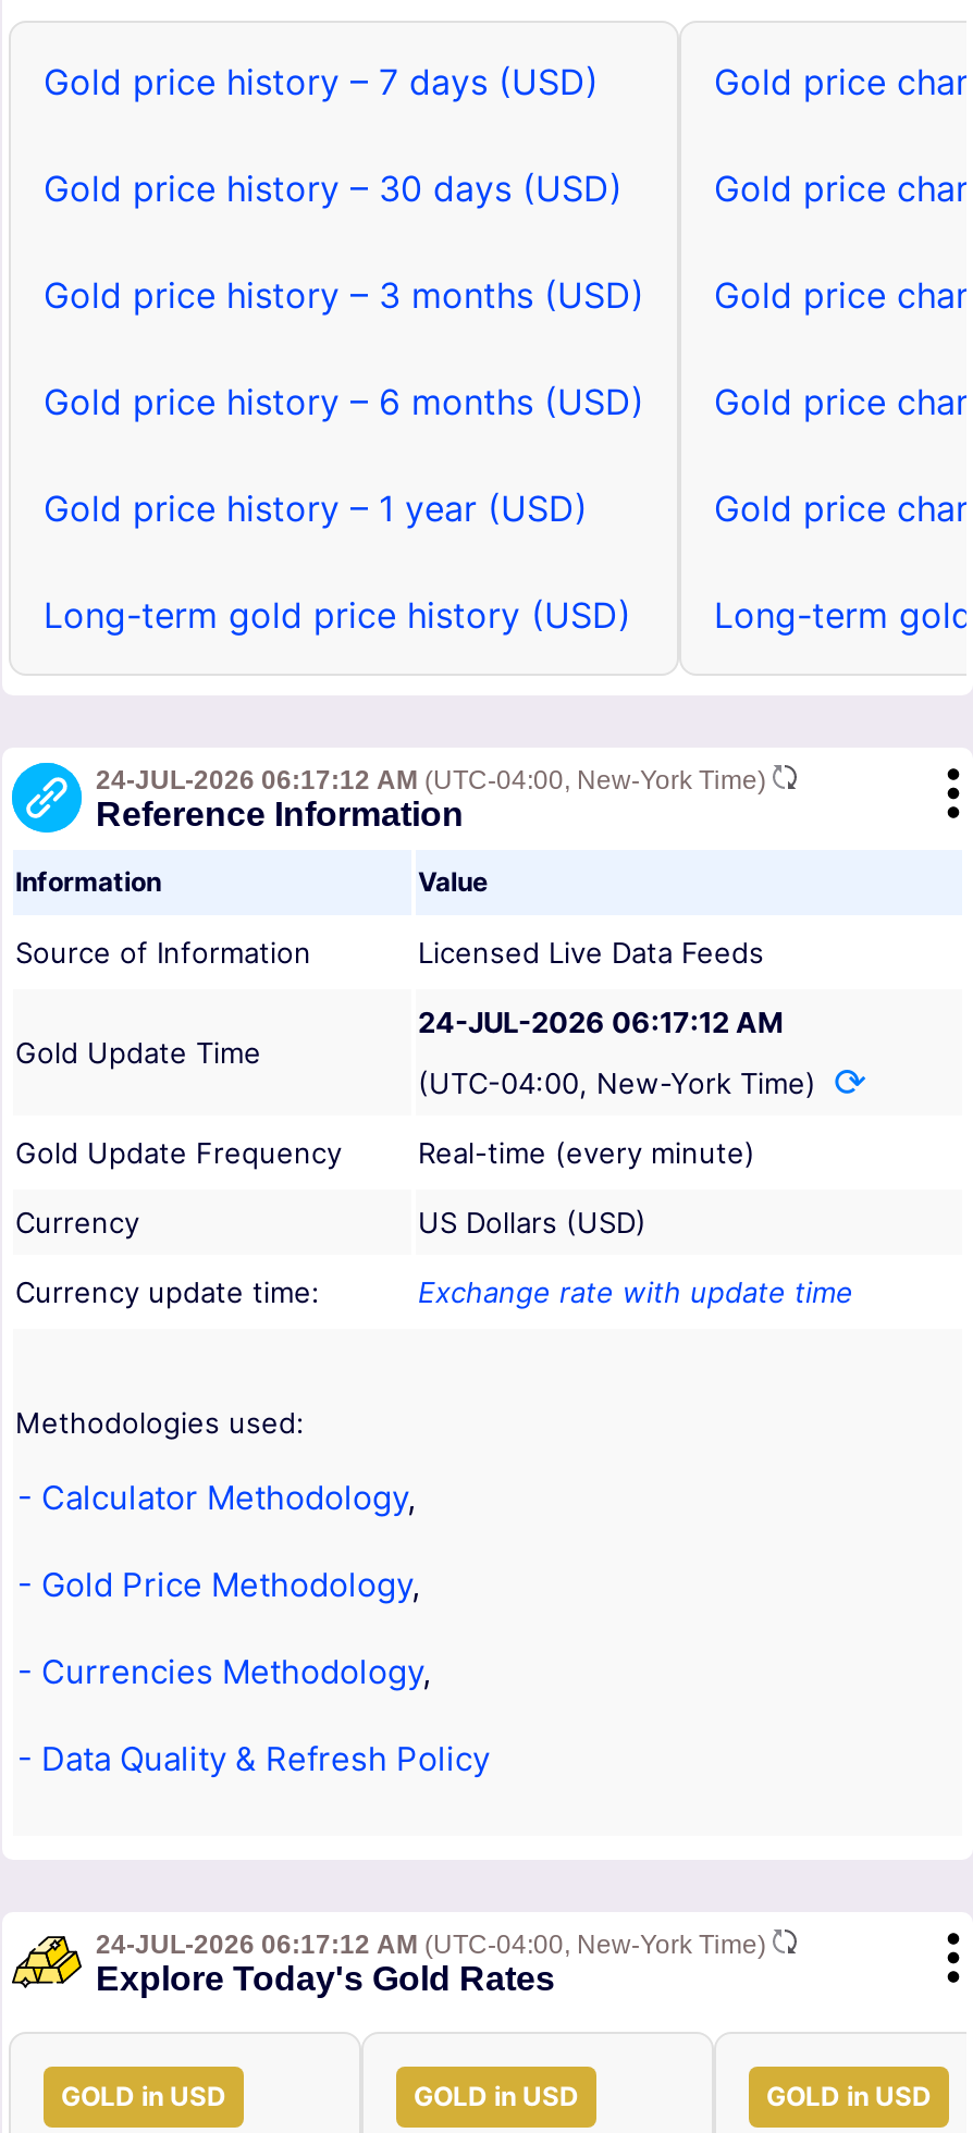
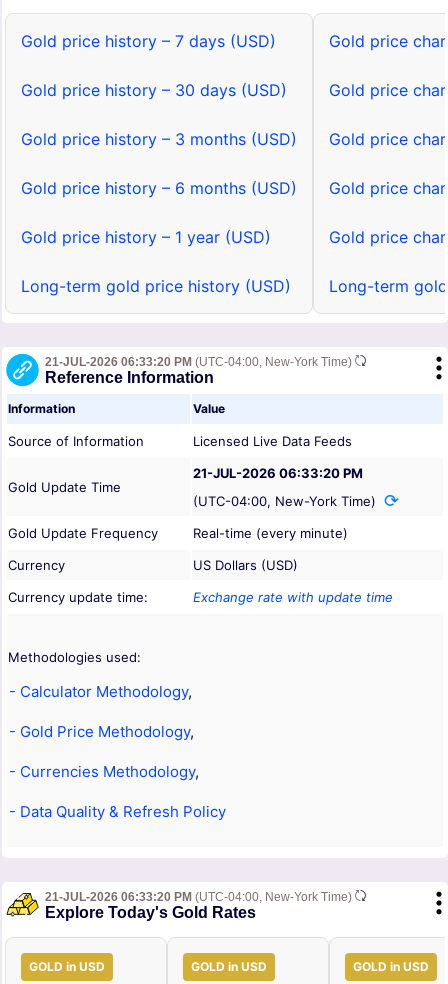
[96,765,773,796] 24-JUL-2026 06:17:12 AM (UTC-04:00, New-York Time) -> [45,355,355,369] 21-JUL-2026 06:33:20 PM (UTC-04:00, New-York Time)
[418,1004,784,1039] 24-JUL-2026 06:17:12 AM -> [193,465,363,481] 21-JUL-2026 06:33:20 PM
[96,1929,773,1960] 24-JUL-2026 06:17:12 AM (UTC-04:00, New-York Time) -> [45,890,355,904] 21-JUL-2026 06:33:20 PM (UTC-04:00, New-York Time)

